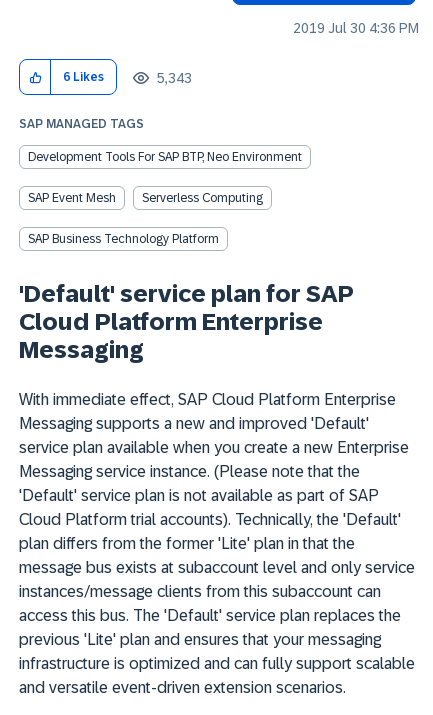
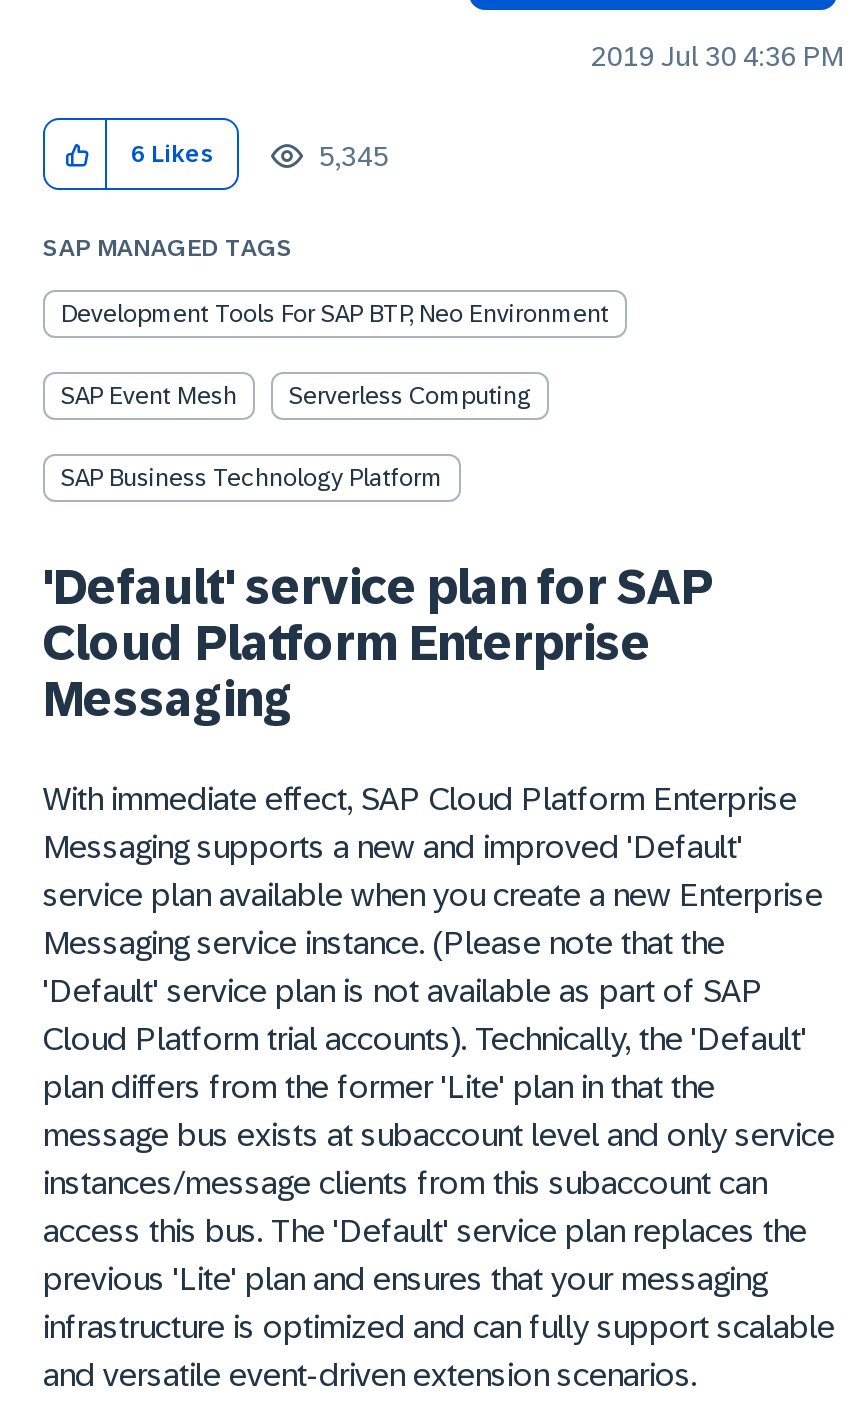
[157,70,192,86] 5,343 -> [319,140,389,172] 5,345

